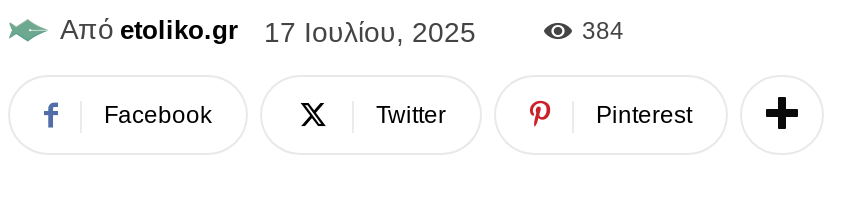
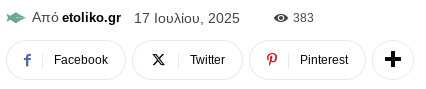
[582,17,624,45] 384 -> [293,11,314,25] 383

